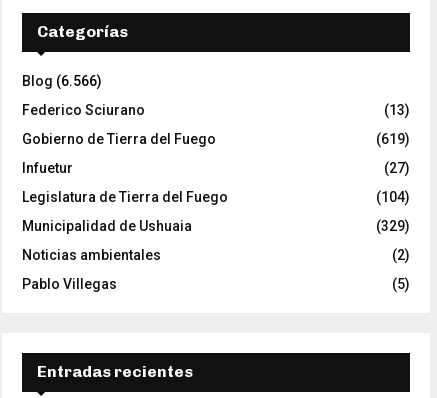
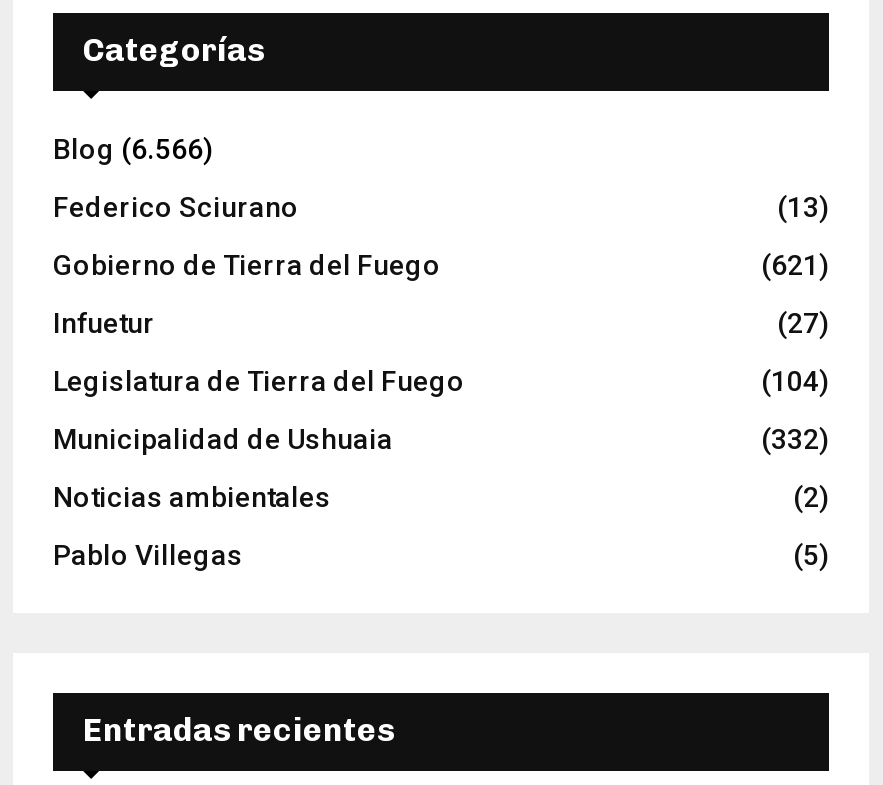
[376,131,410,147] (619) -> [761,250,829,282] (621)
[376,218,410,234] (329) -> [761,424,829,456] (332)

